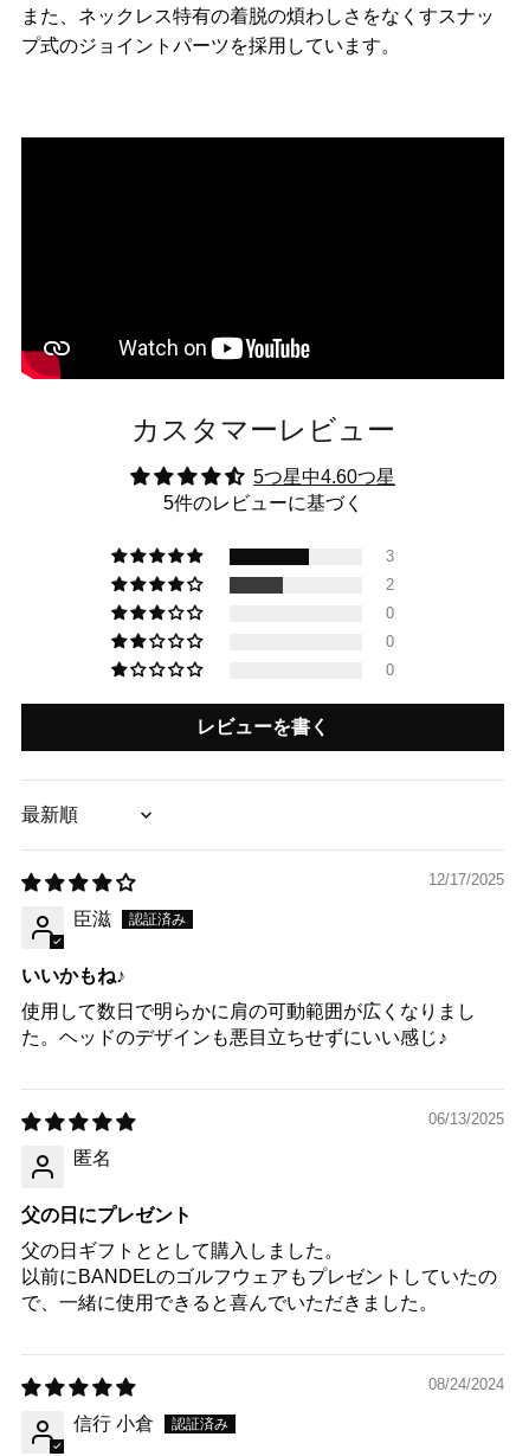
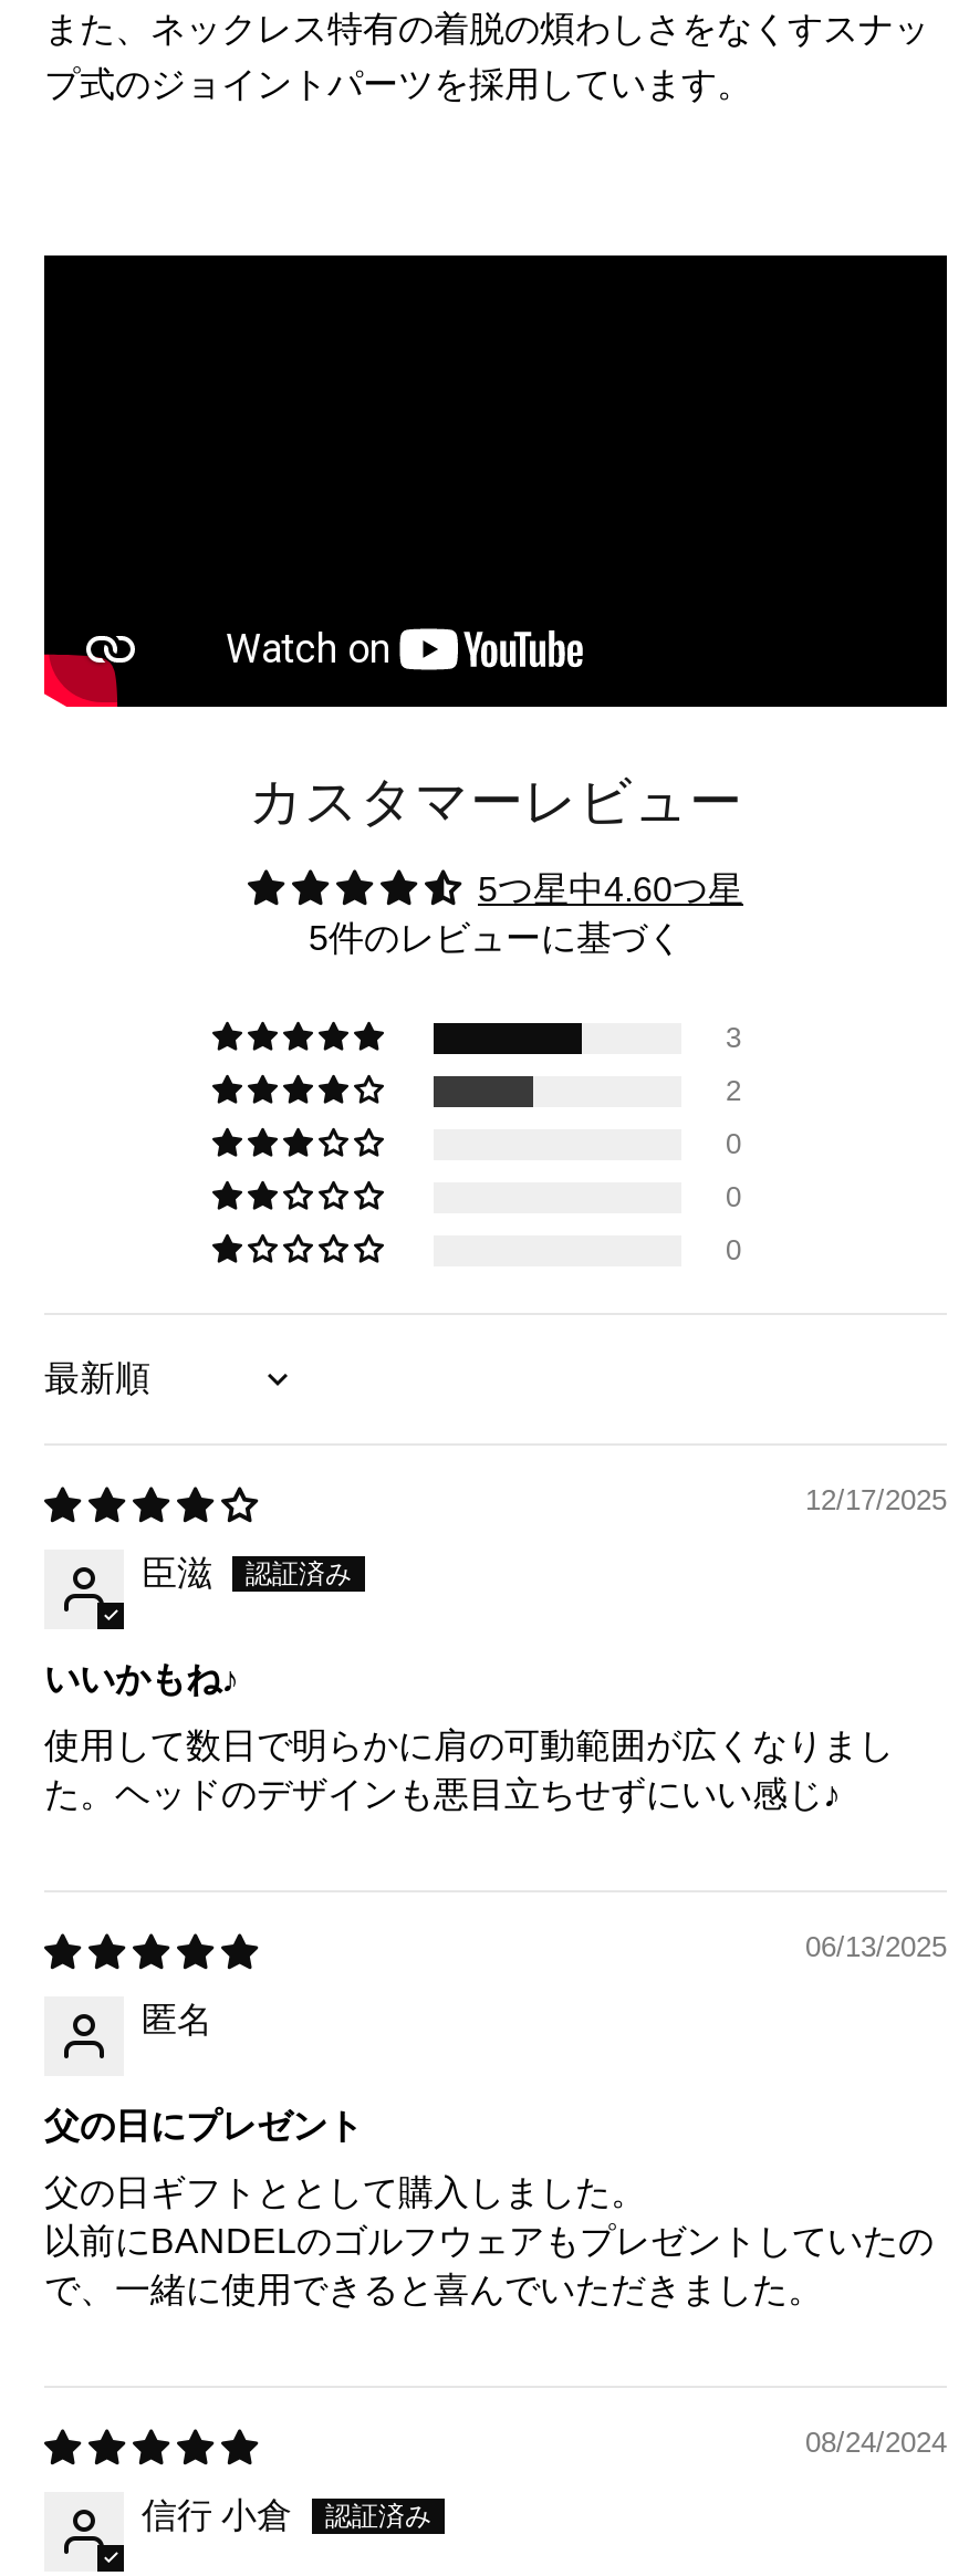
[196,717,329,737] レビューを書く -> none

